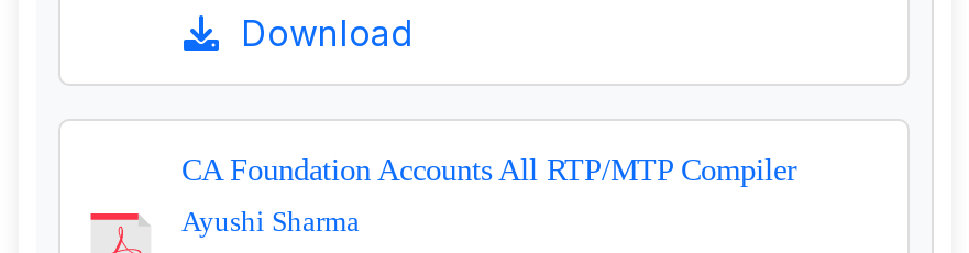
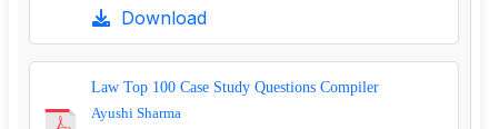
[181,152,797,187] CA Foundation Accounts All RTP/MTP Compiler -> [91,78,379,96] Law Top 100 Case Study Questions Compiler

